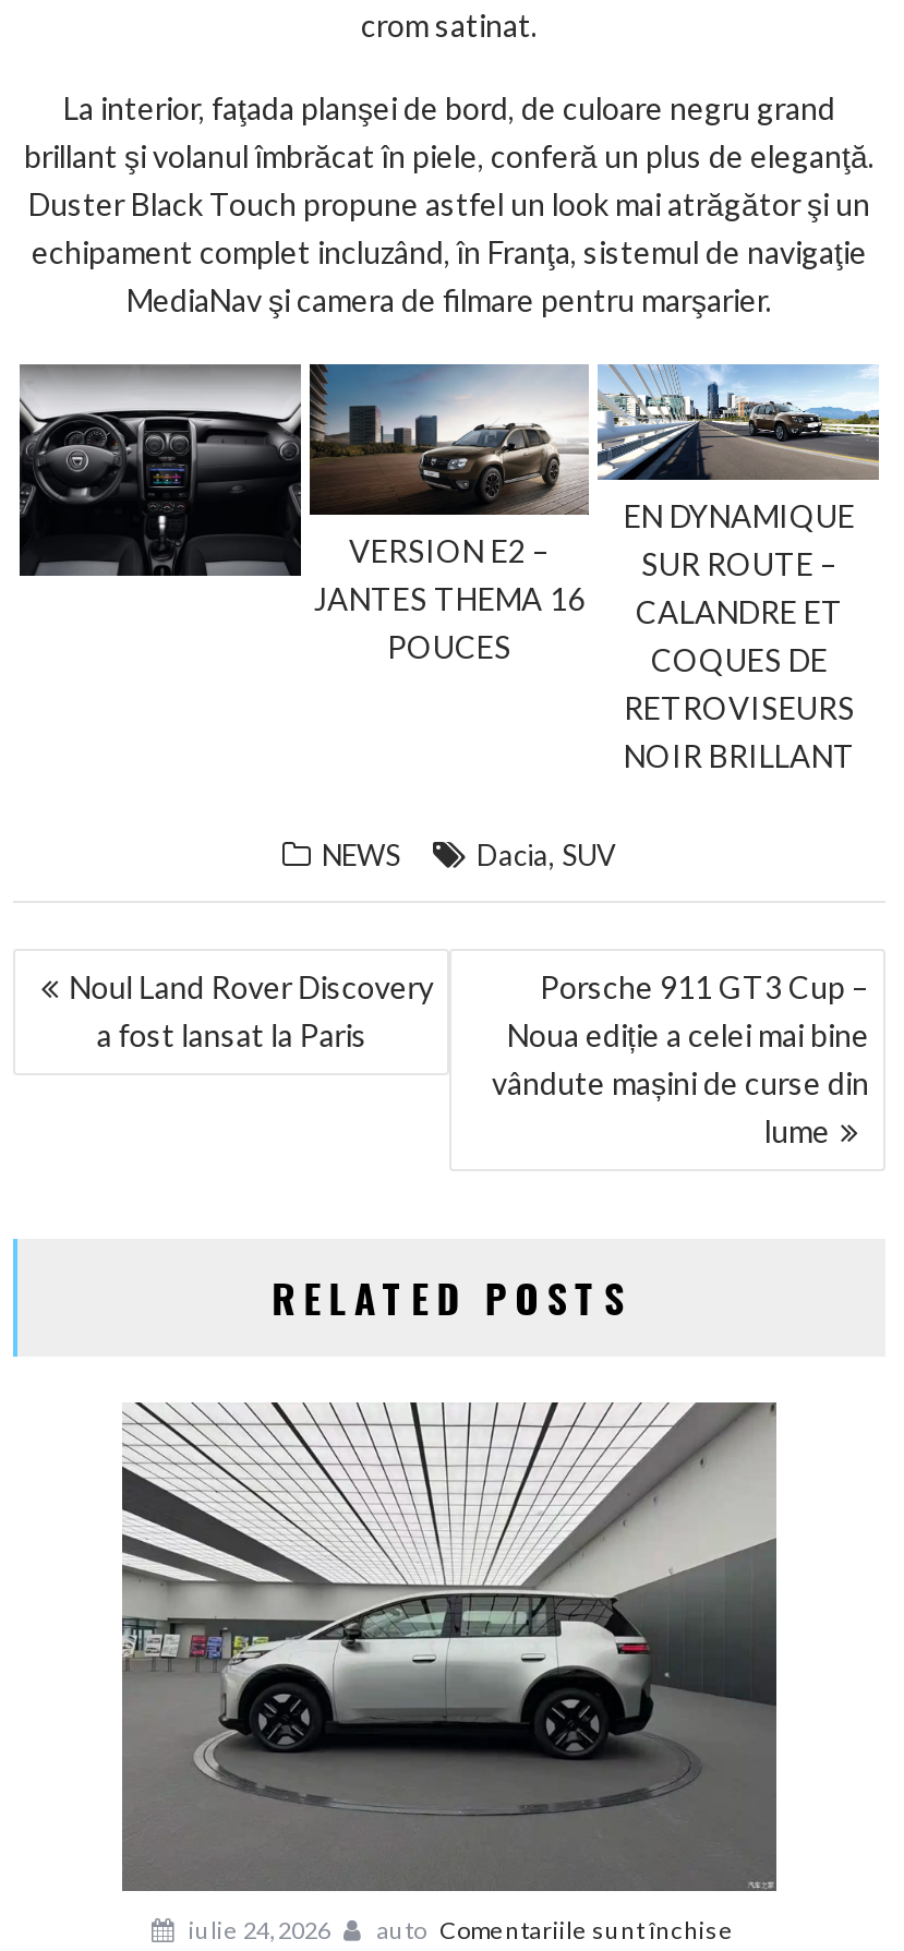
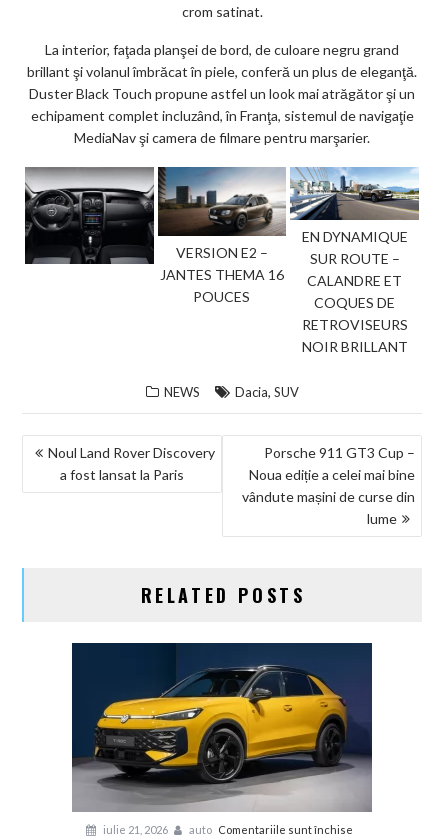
[120,1400,776,1945] [image] | iulie 24, 2026 -> [71,642,372,836] [image] | iulie 21, 2026

